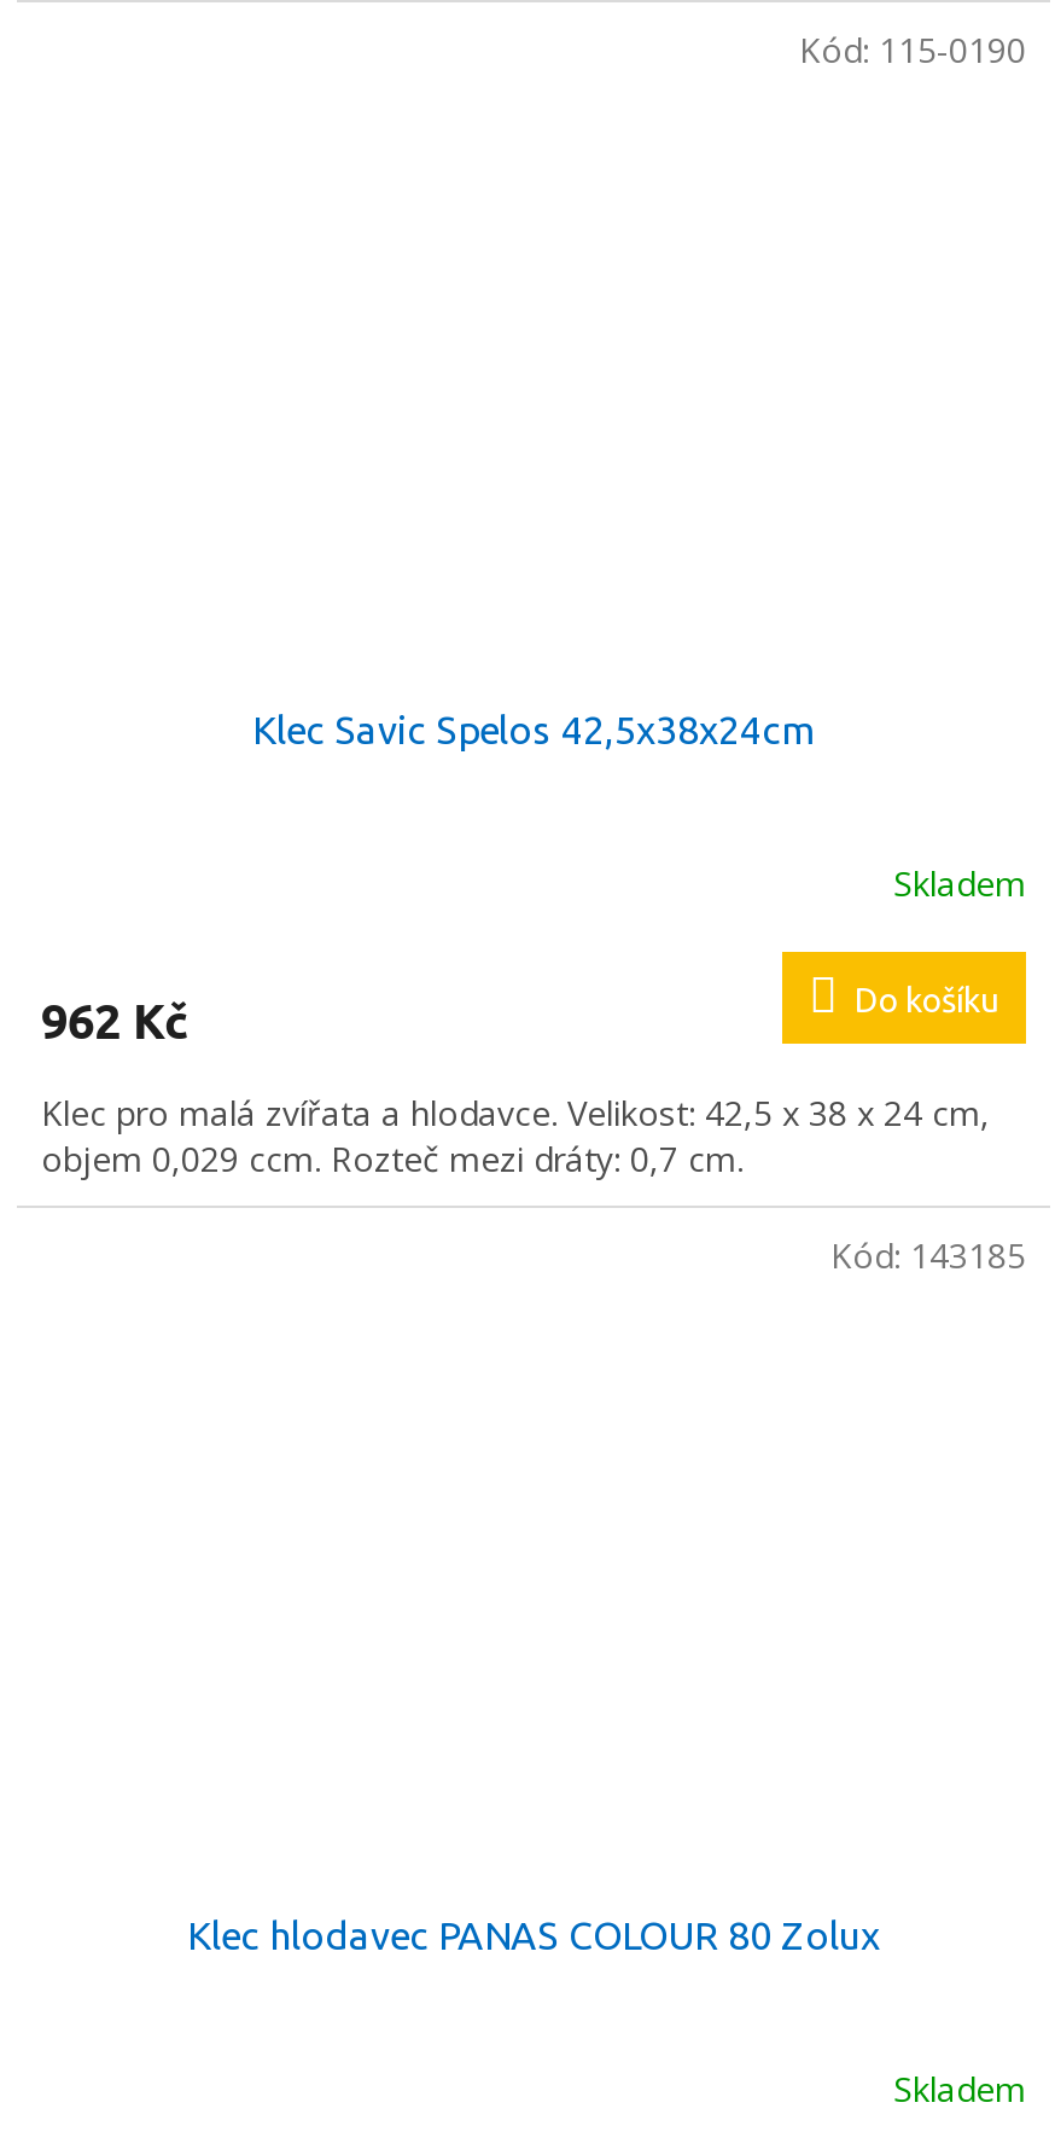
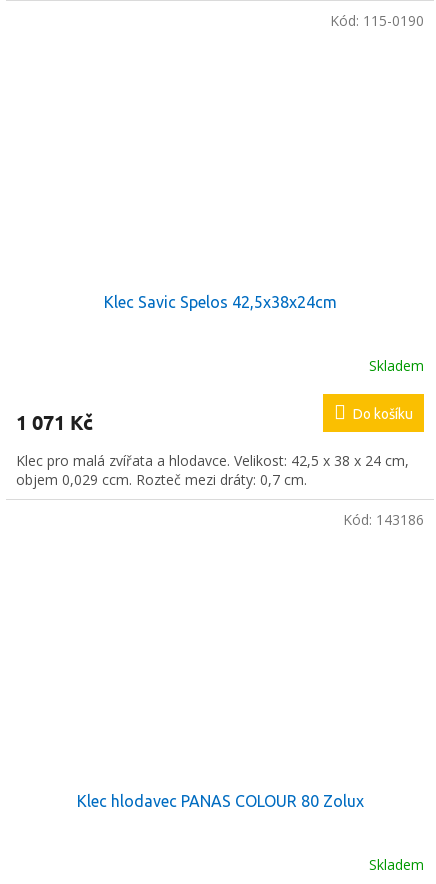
[41,989,188,1052] 962 Kč -> [16,409,93,435] 1 071 Kč
[830,1233,1026,1279] Kód: 143185 -> [343,510,424,529] Kód: 143186

